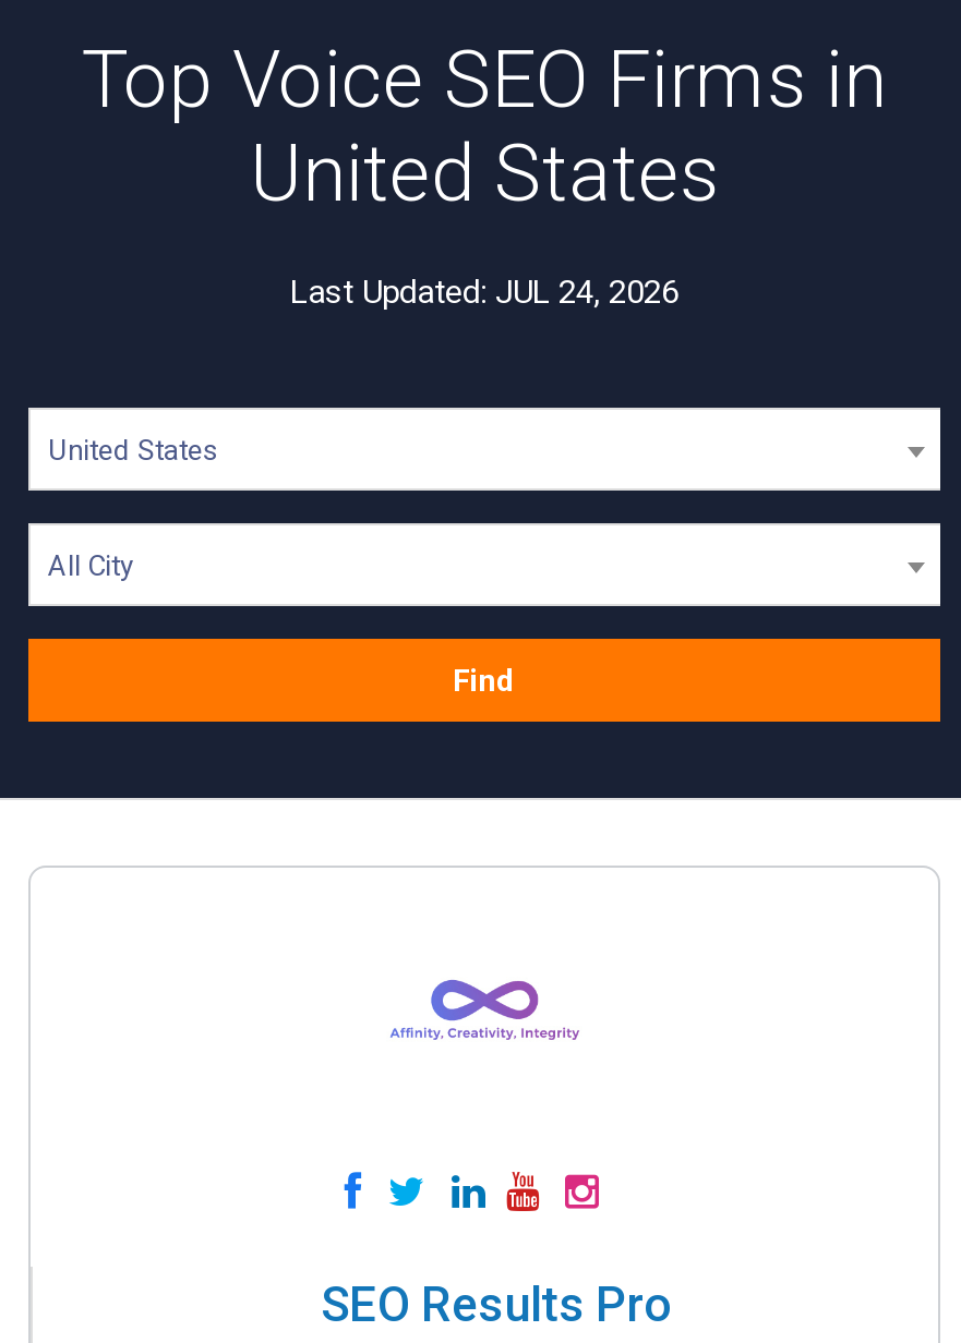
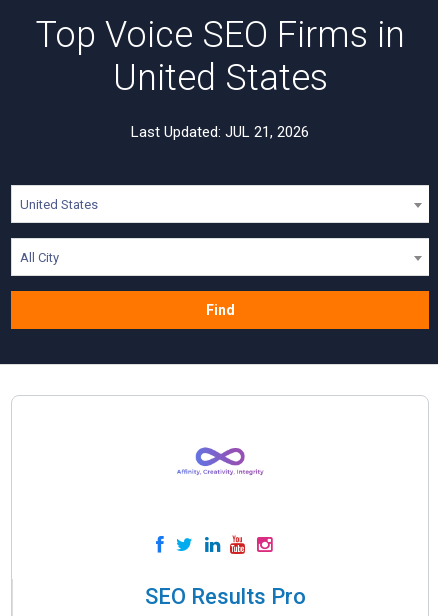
[290,273,678,312] Last Updated: JUL 24, 2026 -> [131,123,309,141] Last Updated: JUL 21, 2026

